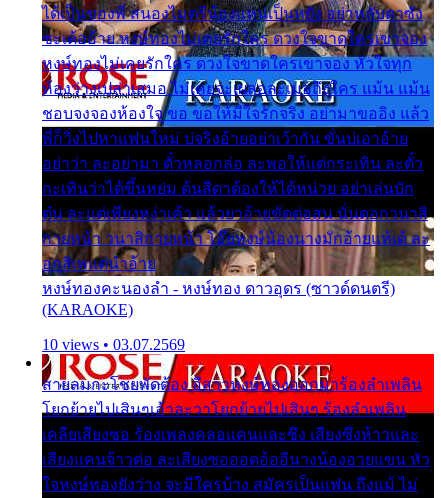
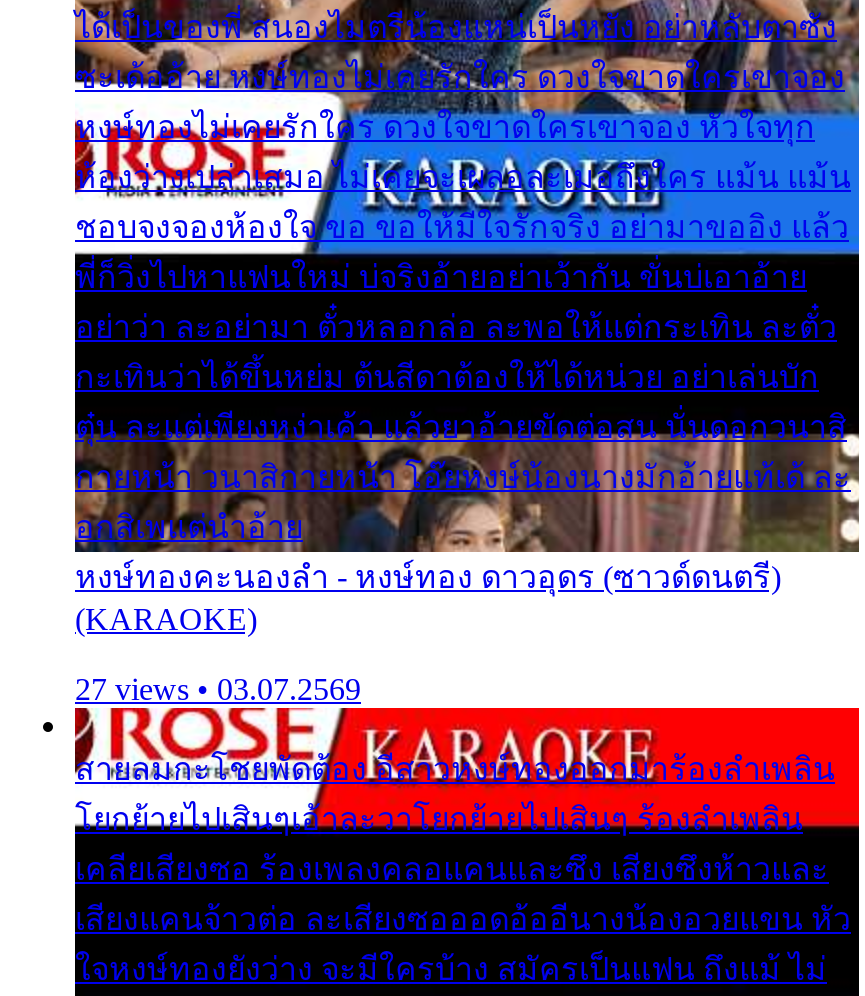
[42,336,185,353] 10 views • 03.07.2569 -> [75,672,361,706] 27 views • 03.07.2569

